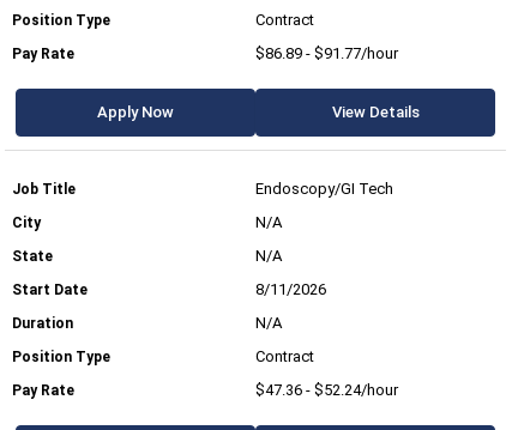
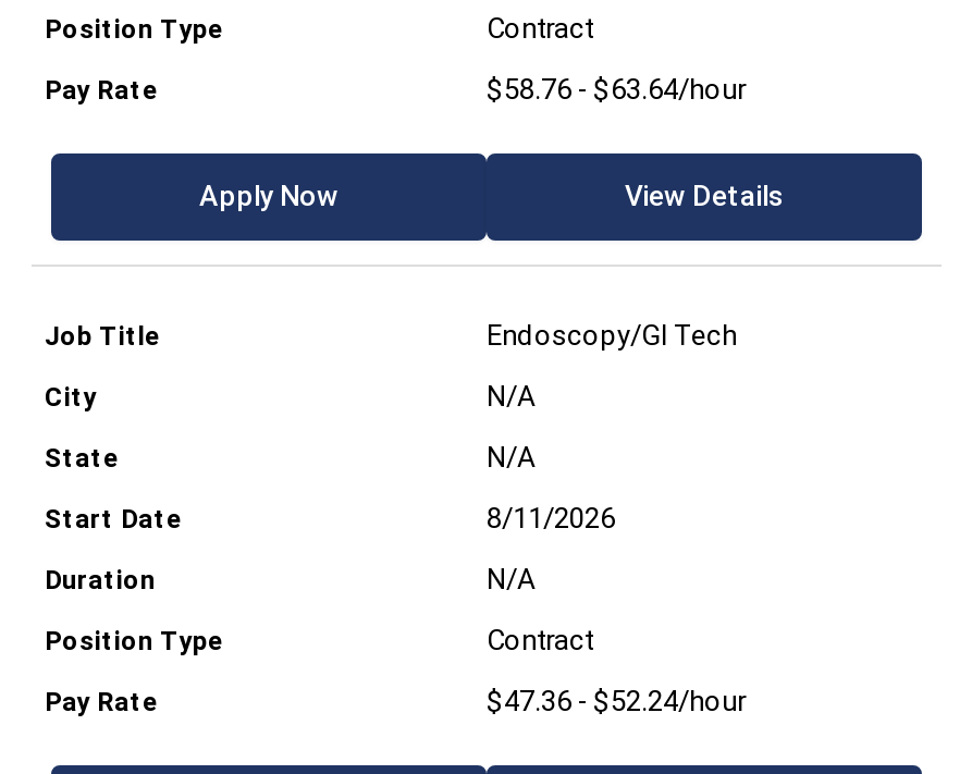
[255,44,398,62] $86.89 - $91.77/hour -> [487,72,746,105] $58.76 - $63.64/hour

